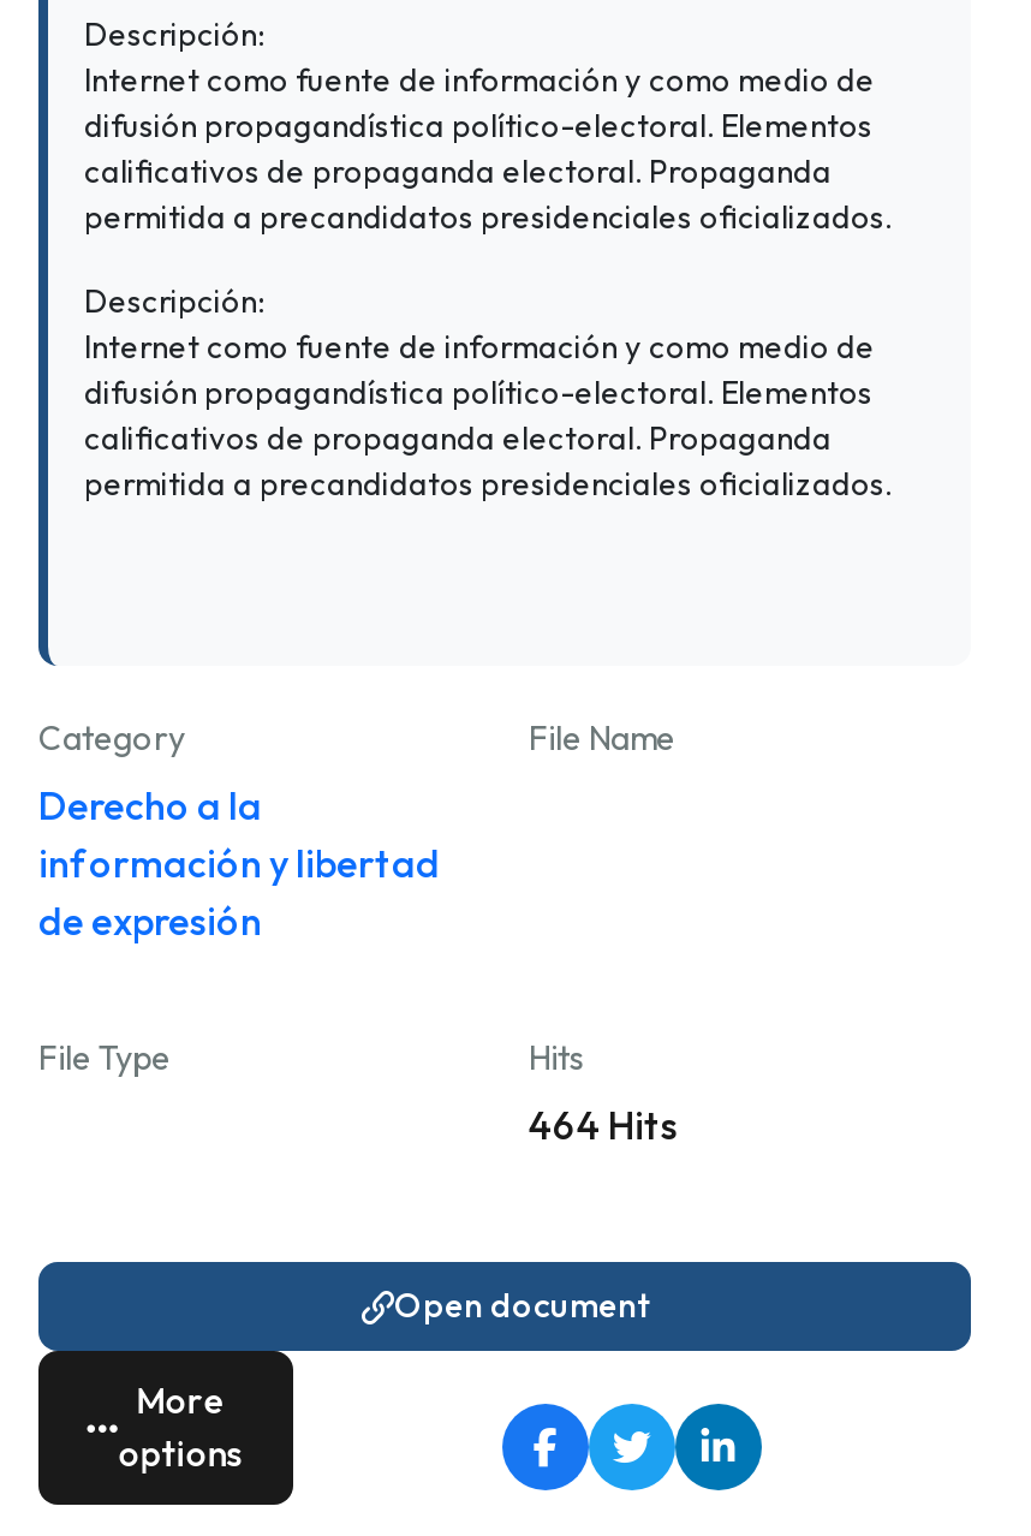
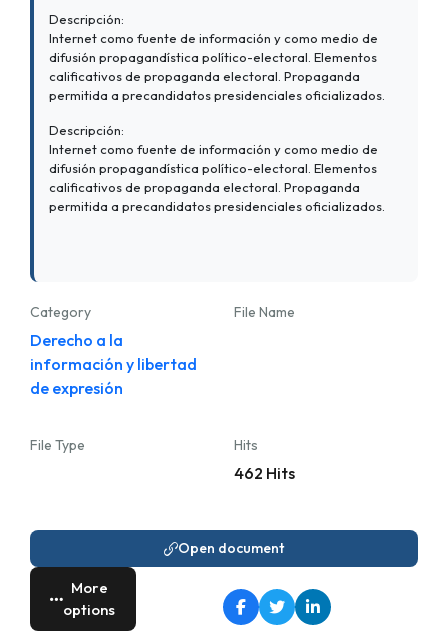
[529,1101,678,1149] 464 Hits -> [234,463,295,483] 462 Hits

